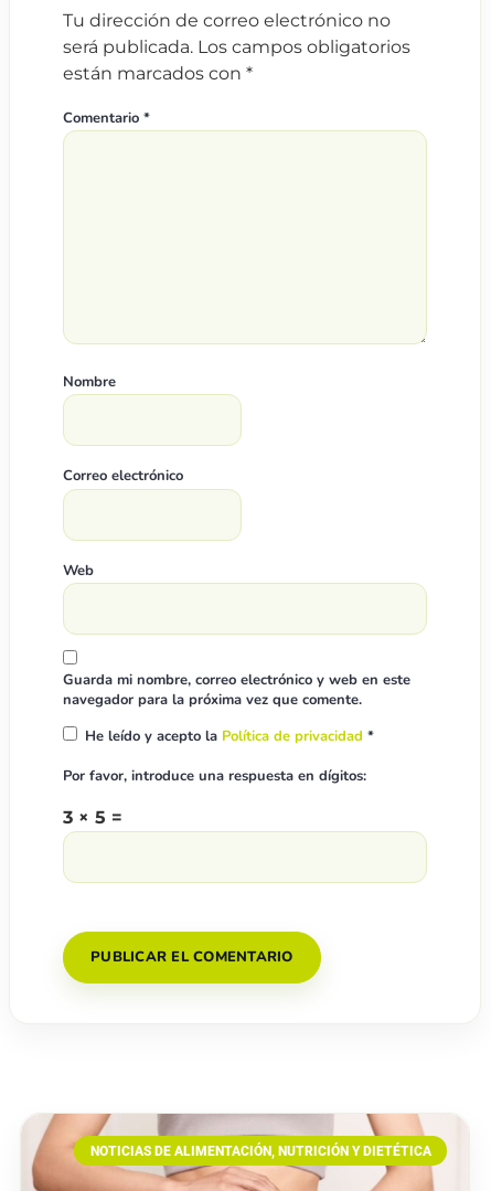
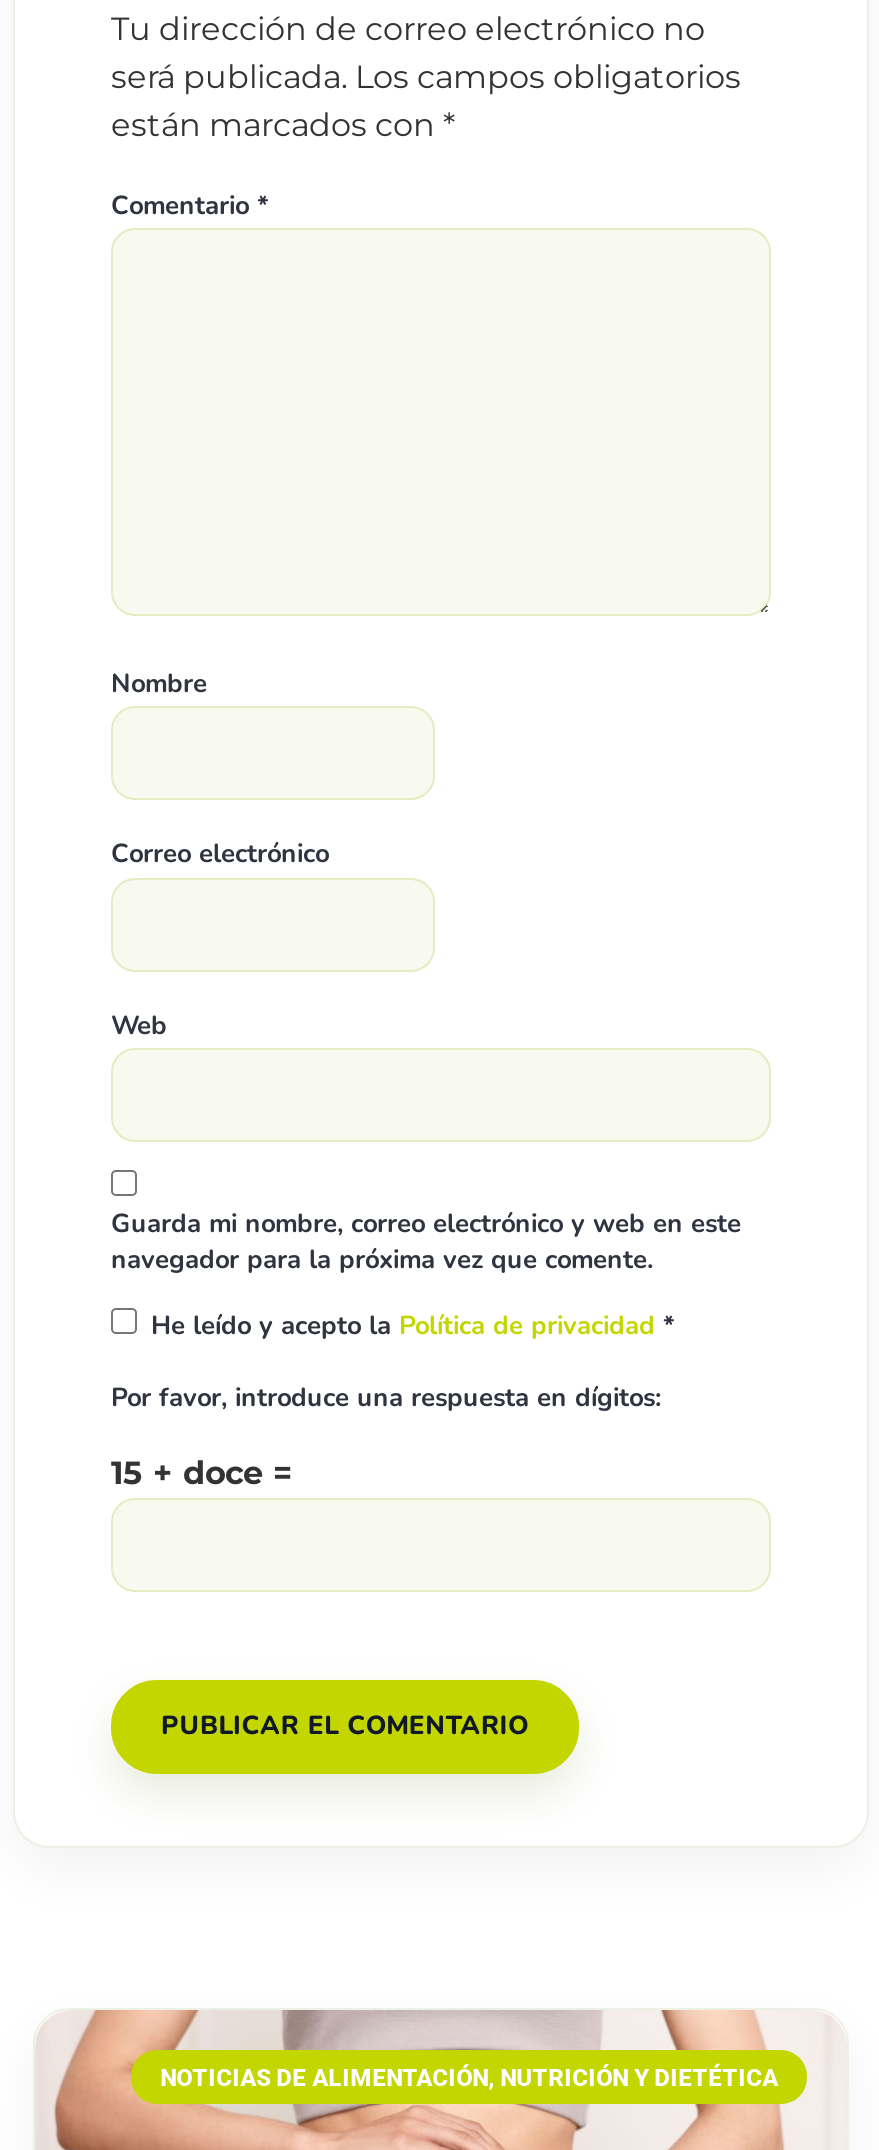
[63,806,122,827] 3 × 5 = -> [111,1453,293,1491] 15 + doce =

